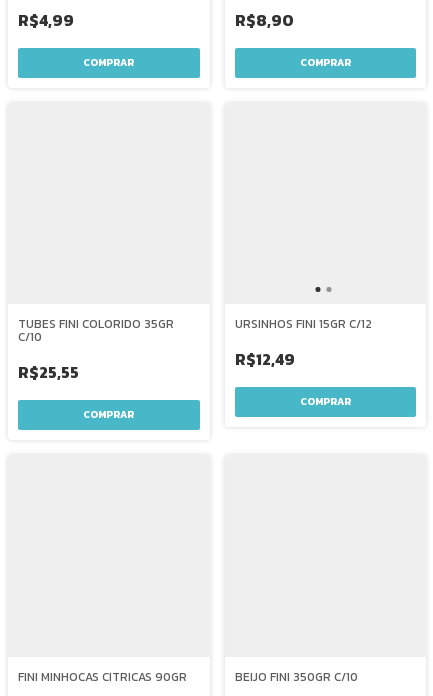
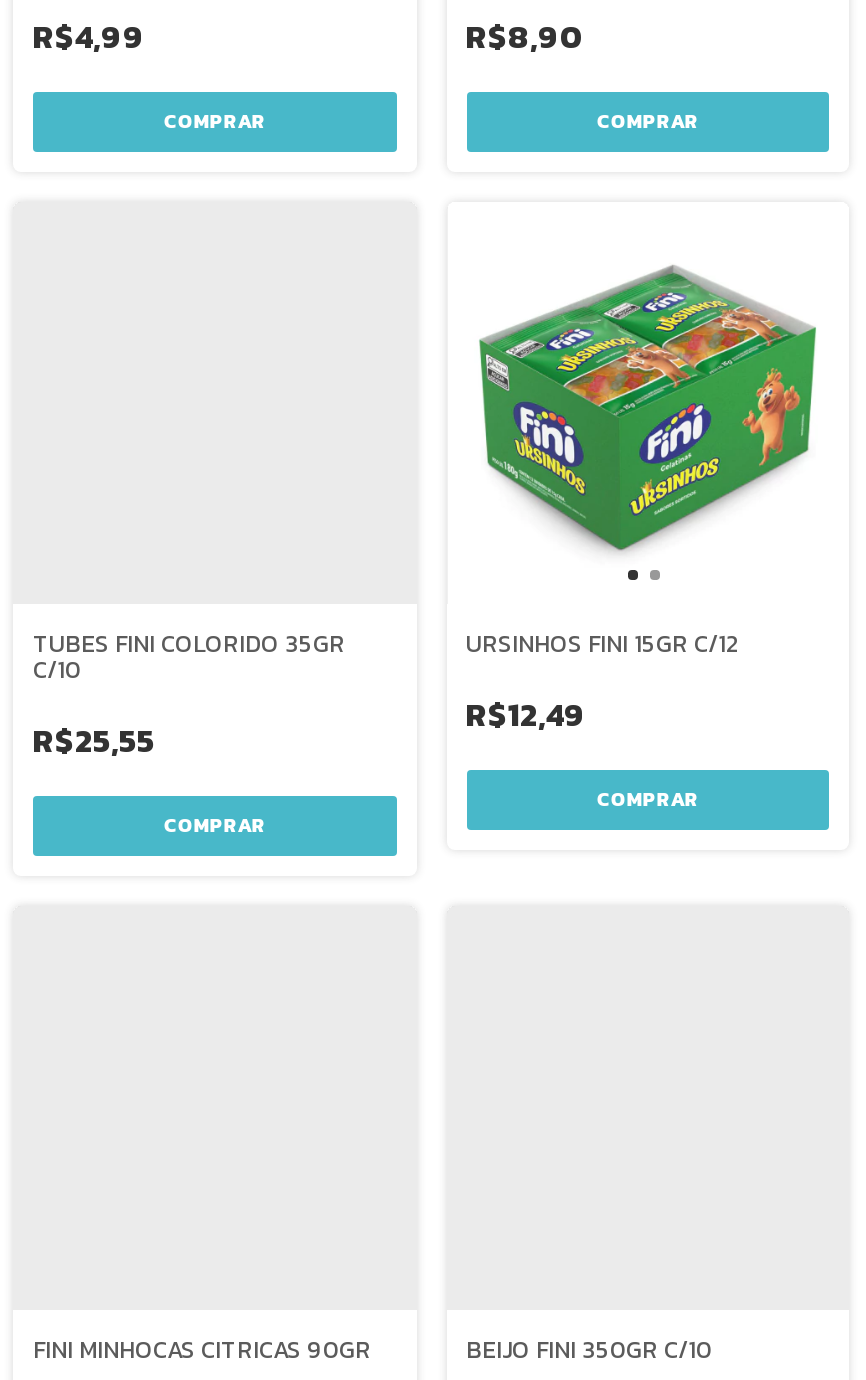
none -> [479,266,817,552] [image]

